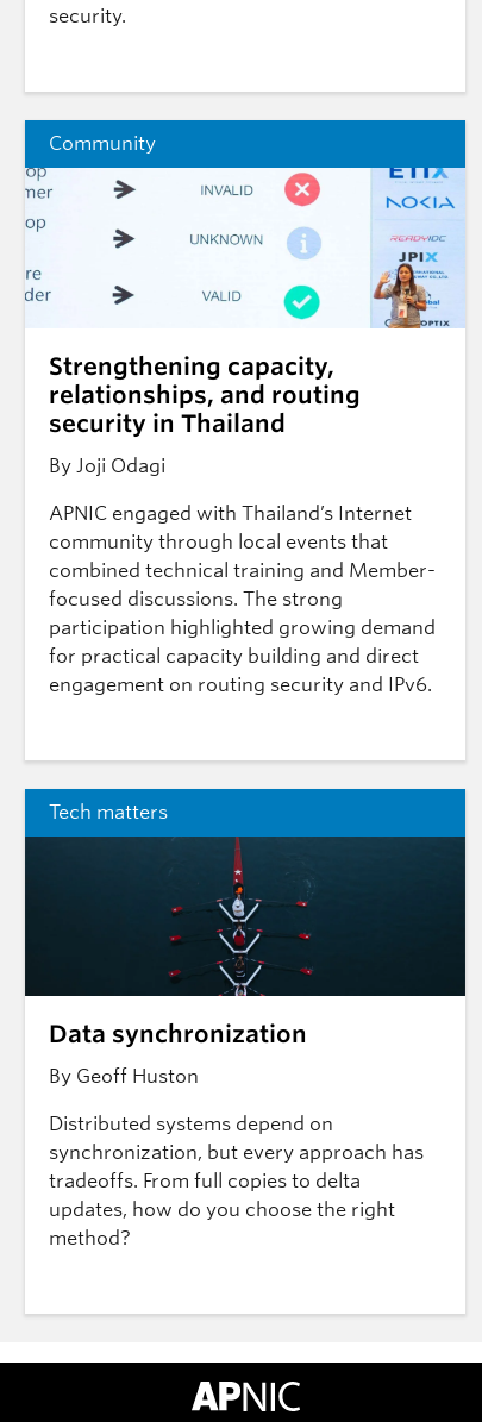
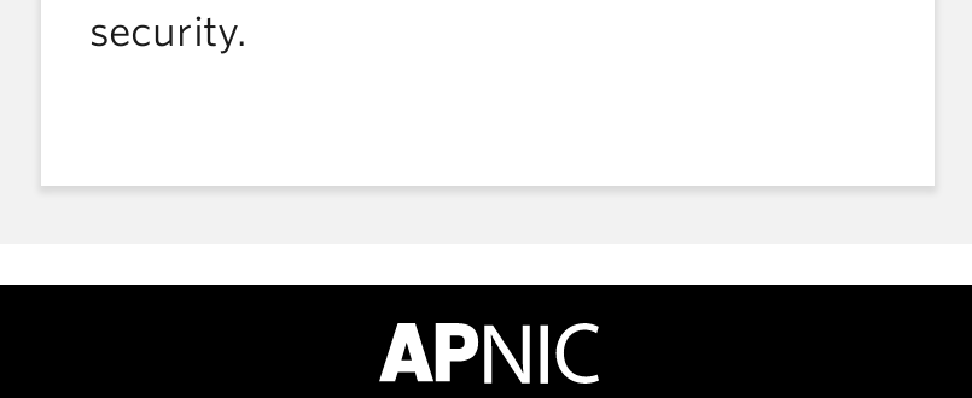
[24,119,467,330] [image] | Community -> none
[49,352,436,696] Strengthening capacity, | relationships, and routing | security in Thailand | By Joji Odagi | APNIC engaged with Thailand’s Internet | community through local events that | combined technical training and Member- | focused discussions. The strong | participation highlighted growing demand | for practical capacity building and direct | engagement on routing security and IPv6. -> none
[24,788,467,997] [image] | Tech matters -> none
[49,1020,424,1250] Data synchronization | By Geoff Huston | Distributed systems depend on | synchronization, but every approach has | tradeoffs. From full copies to delta | updates, how do you choose the right | method? -> none

